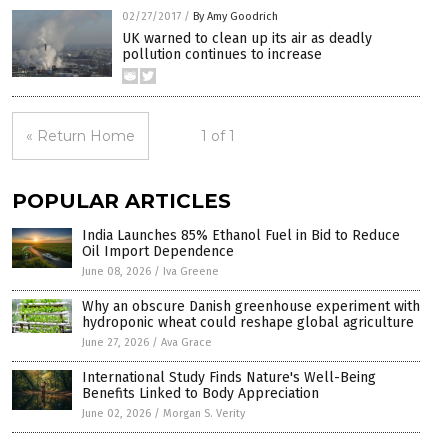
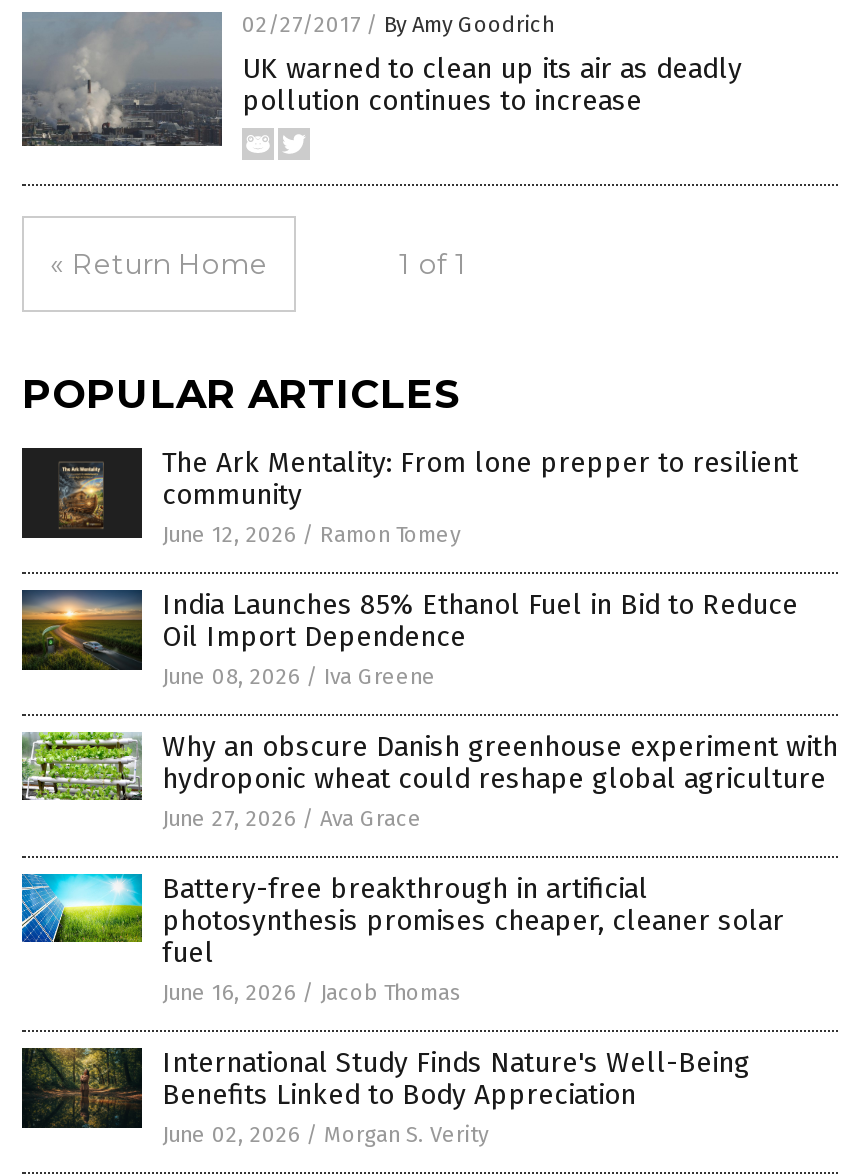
none -> [20,446,798,548] [image] | The Ark Mentality: From lone prepper to resilient | community | June 12, 2026 / Ramon Tomey
none -> [20,872,784,1006] [image] | Battery-free breakthrough in artificial | photosynthesis promises cheaper, cleaner solar | fuel | June 16, 2026 / Jacob Thomas

